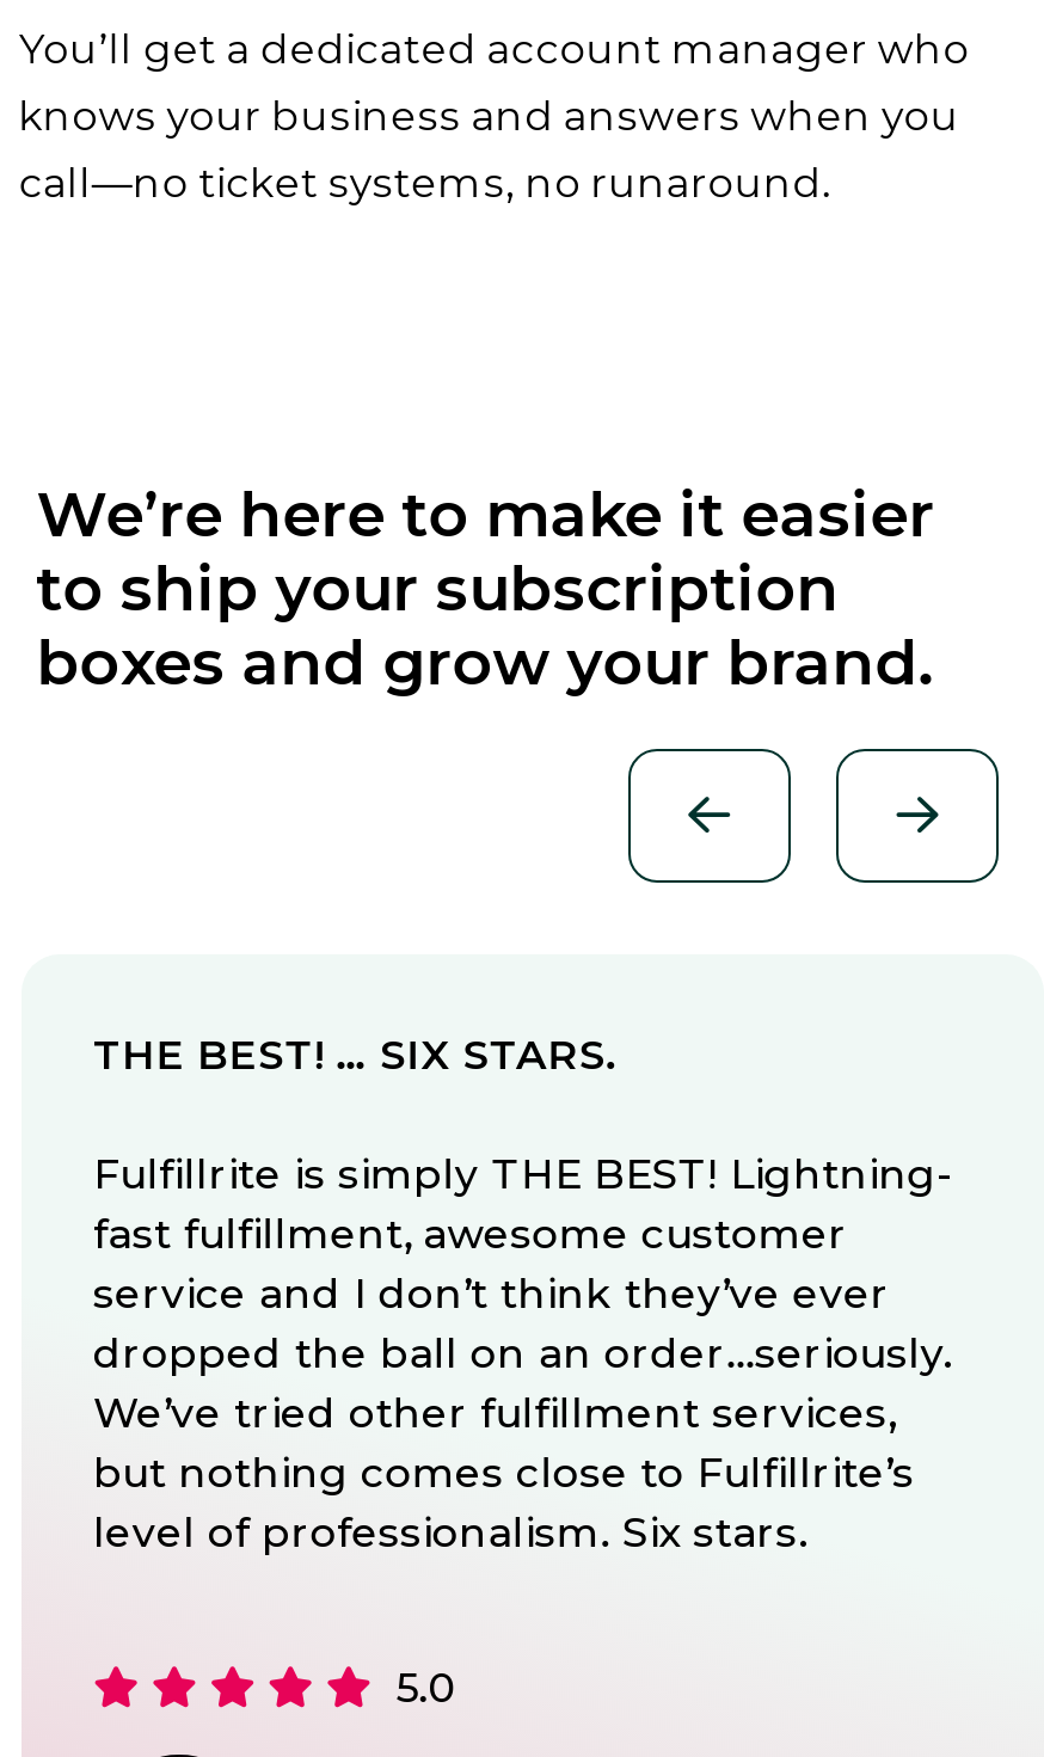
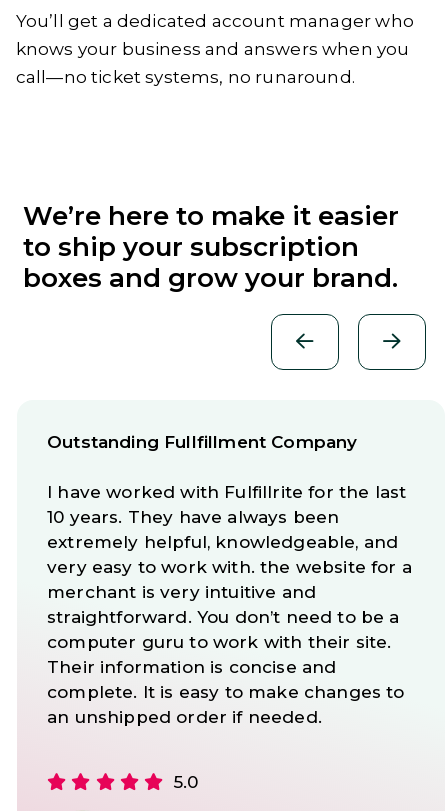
[93,1030,618,1077] THE BEST! … SIX STARS. -> [47,431,357,451] Outstanding Fullfillment Company
[93,1149,953,1555] Fulfillrite is simply THE BEST! Lightning- | fast fulfillment, awesome customer | service and I don’t think they’ve ever | dropped the ball on an order…seriously. | We’ve tried other fulfillment services, | but nothing comes close to Fulfillrite’s | level of professionalism. Six stars. -> [47,481,412,726] I have worked with Fulfillrite for the last | 10 years. They have always been | extremely helpful, knowledgeable, and | very easy to work with. the website for a | merchant is very intuitive and | straightforward. You don’t need to be a | computer guru to work with their site. | Their information is concise and | complete. It is easy to make changes to | an unshipped order if needed.

